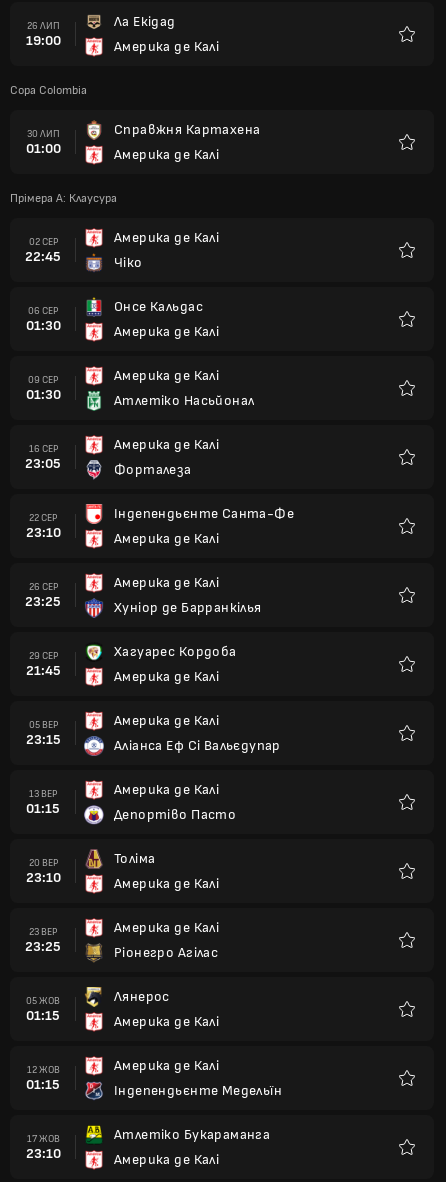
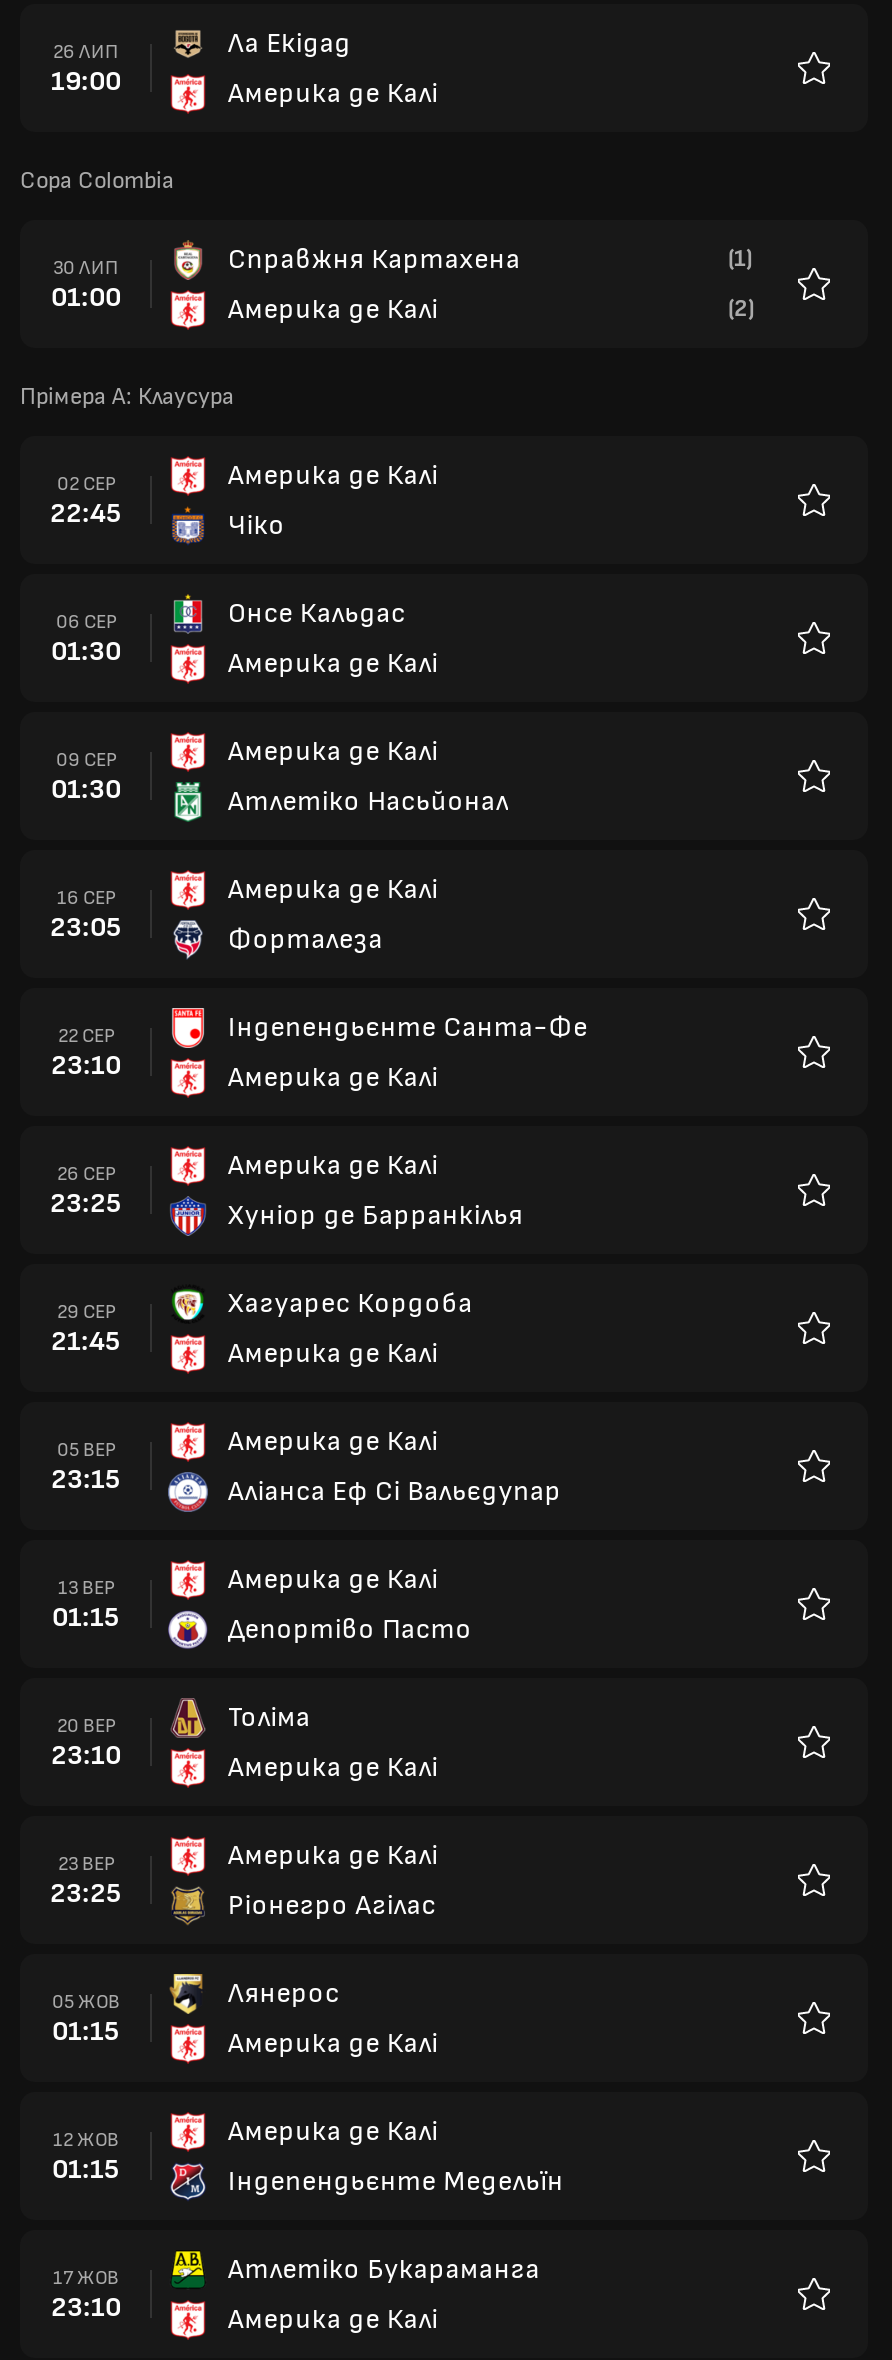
none -> [728,244,754,324] (1) | (2)

